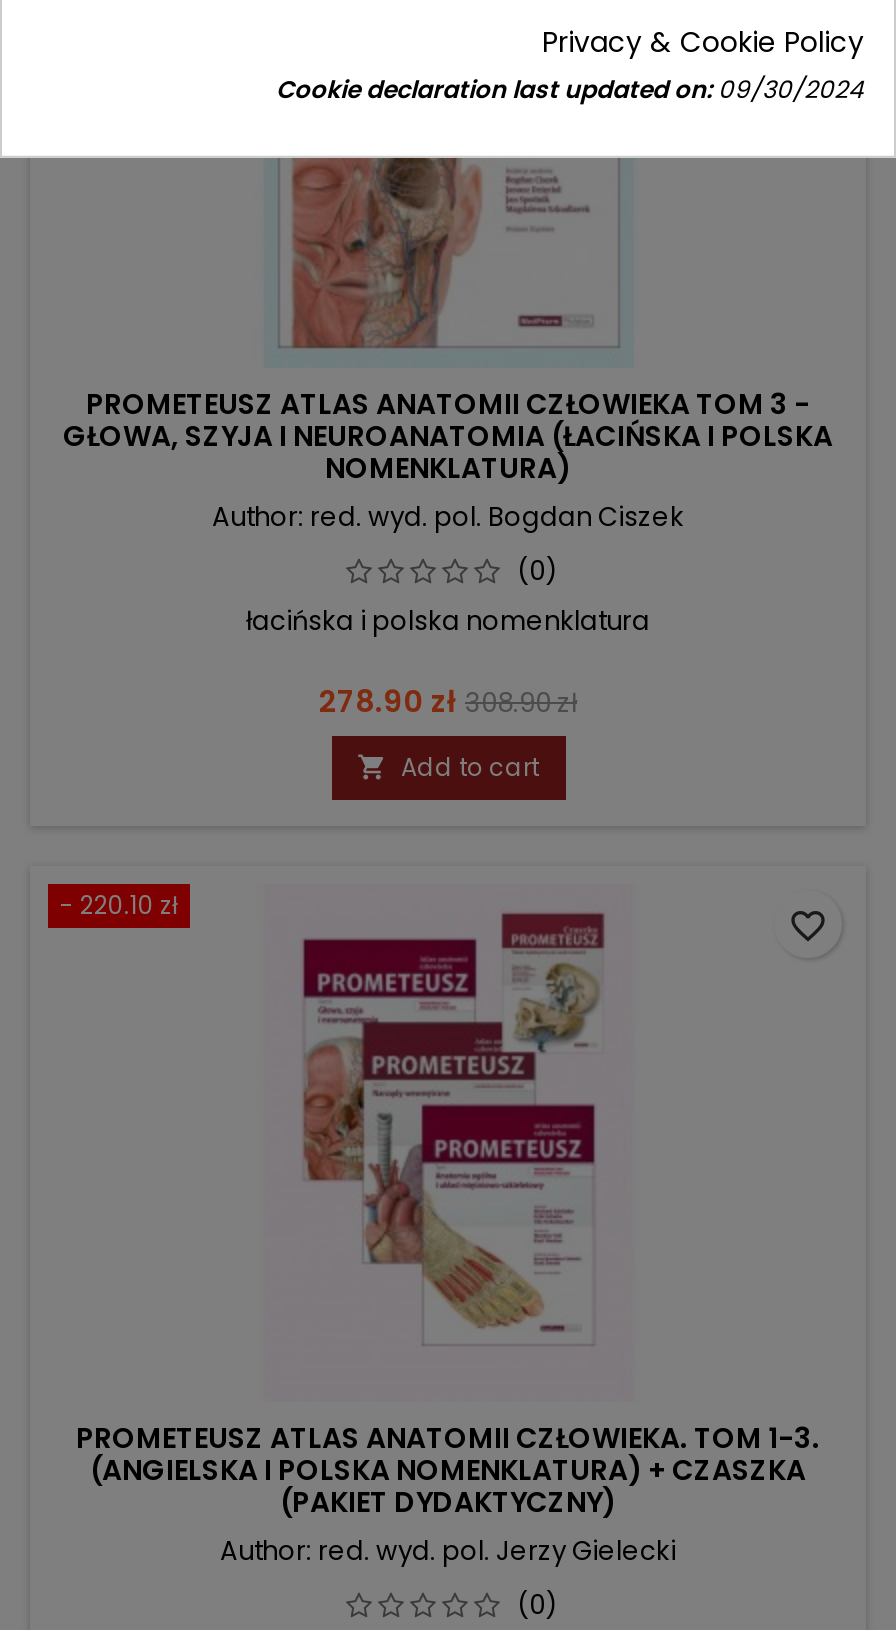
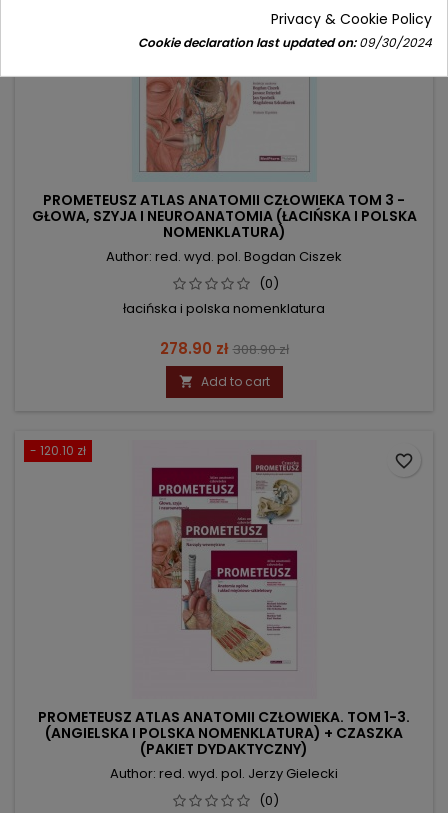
[60,889,178,923] - 220.10 zł -> [30,442,86,459] - 120.10 zł

